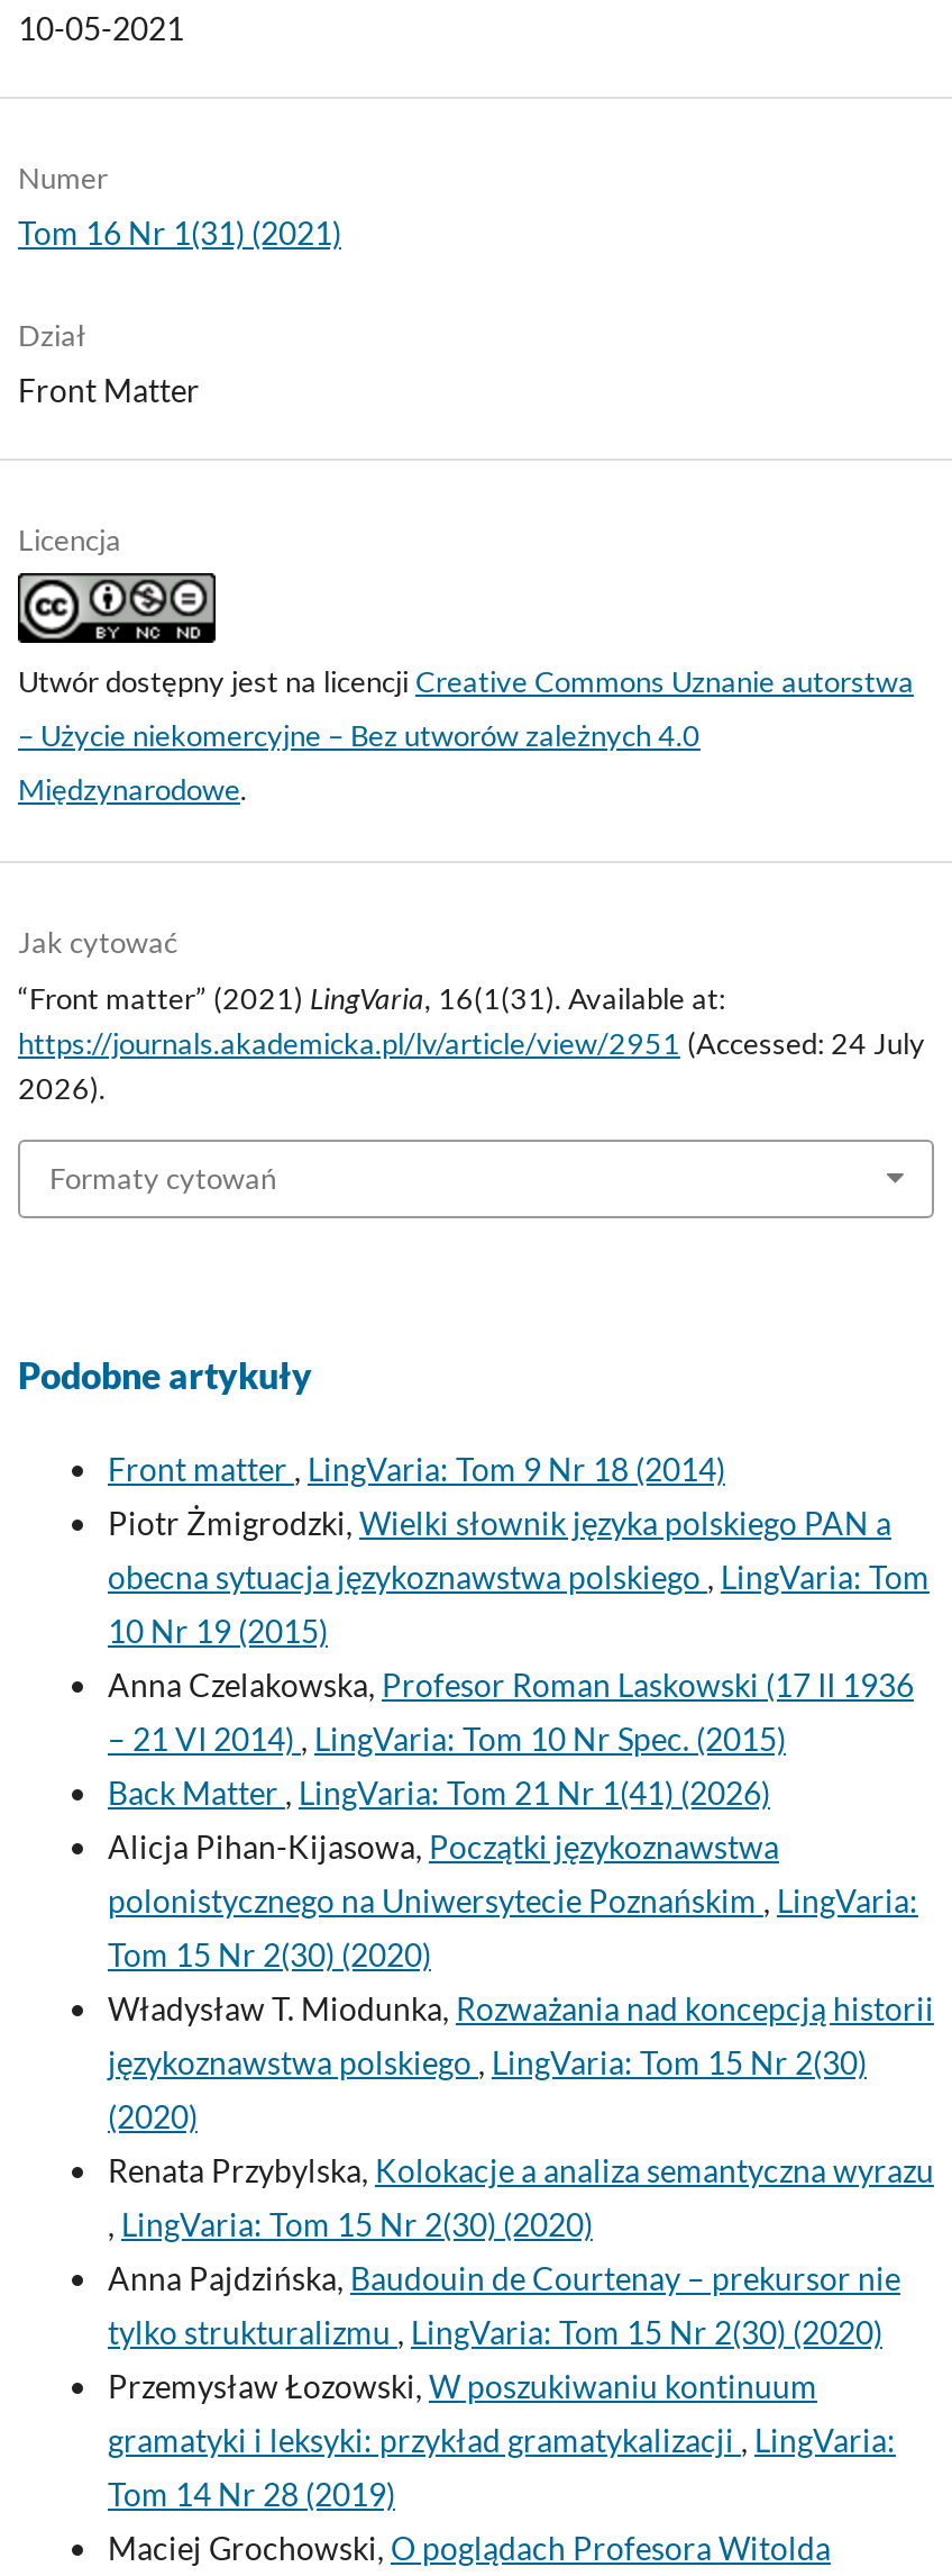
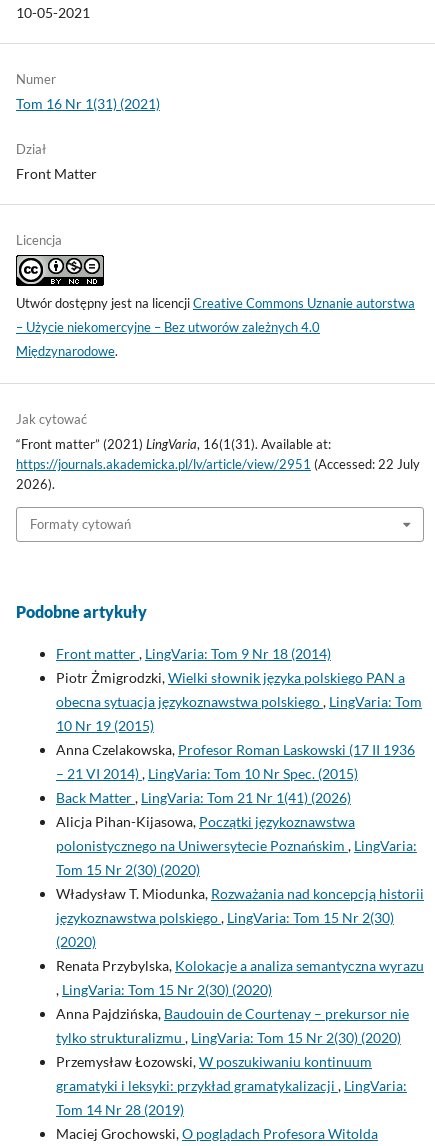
[18,1025,925,1061] https://journals.akademicka.pl/lv/article/view/2951 (Accessed: 24 July -> [16,456,420,472] https://journals.akademicka.pl/lv/article/view/2951 (Accessed: 22 July

